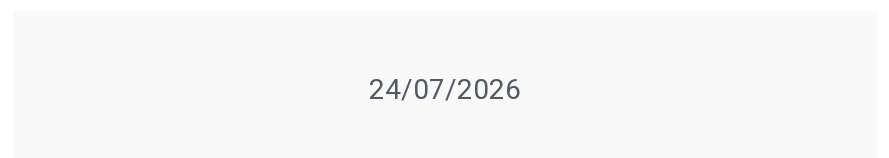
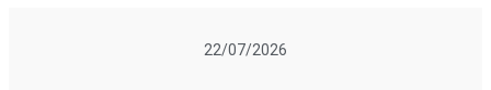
[369,73,521,105] 24/07/2026 -> [204,41,287,59] 22/07/2026

